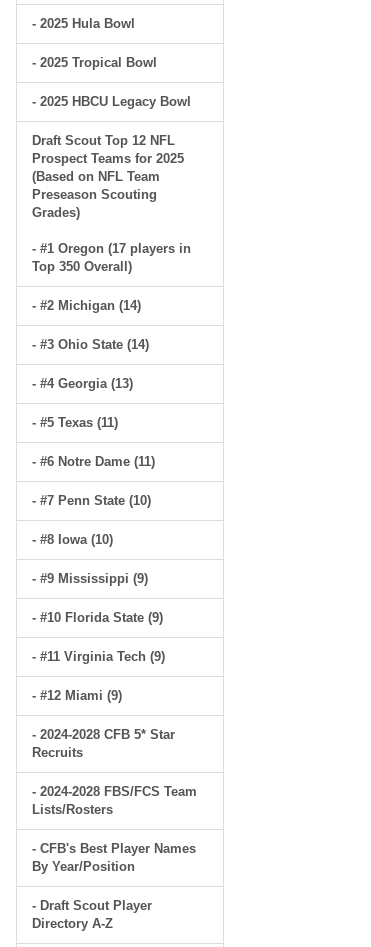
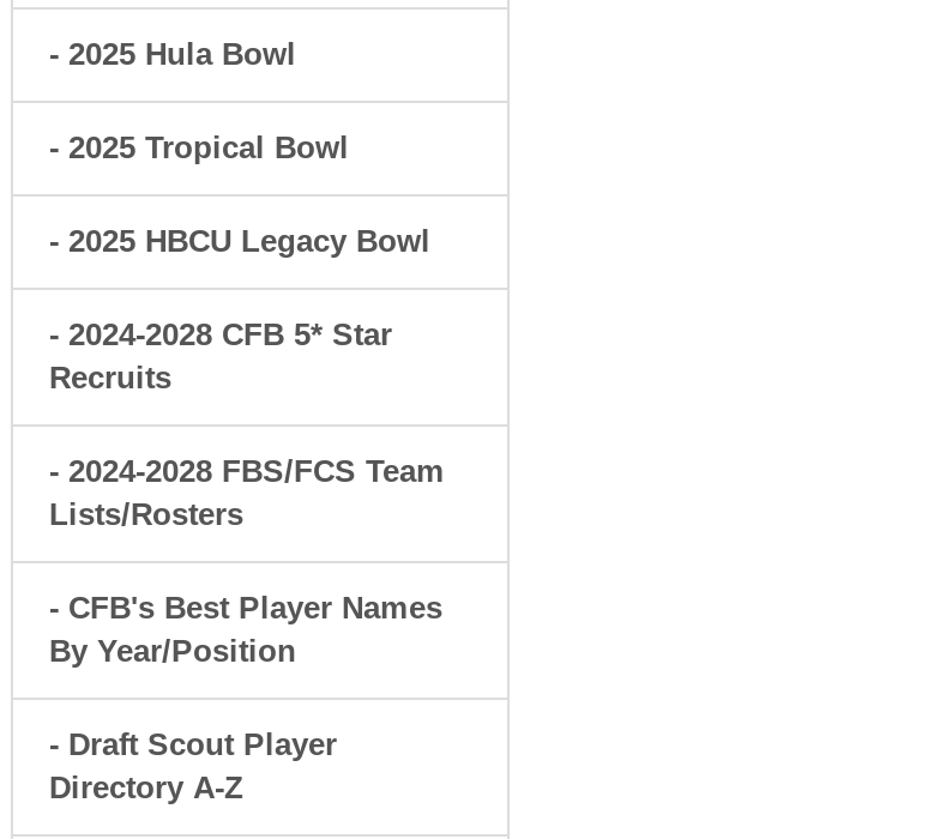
[32,133,191,703] Draft Scout Top 12 NFL | Prospect Teams for 2025 | (Based on NFL Team | Preseason Scouting | Grades) | - #1 Oregon (17 players in | Top 350 Overall) | - #2 Michigan (14) | - #3 Ohio State (14) | - #4 Georgia (13) | - #5 Texas (11) | - #6 Notre Dame (11) | - #7 Penn State (10) | - #8 Iowa (10) | - #9 Mississippi (9) | - #10 Florida State (9) | - #11 Virginia Tech (9) | - #12 Miami (9) -> none

